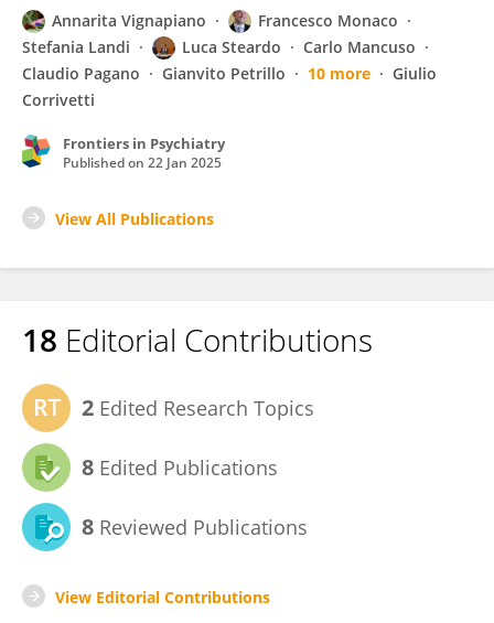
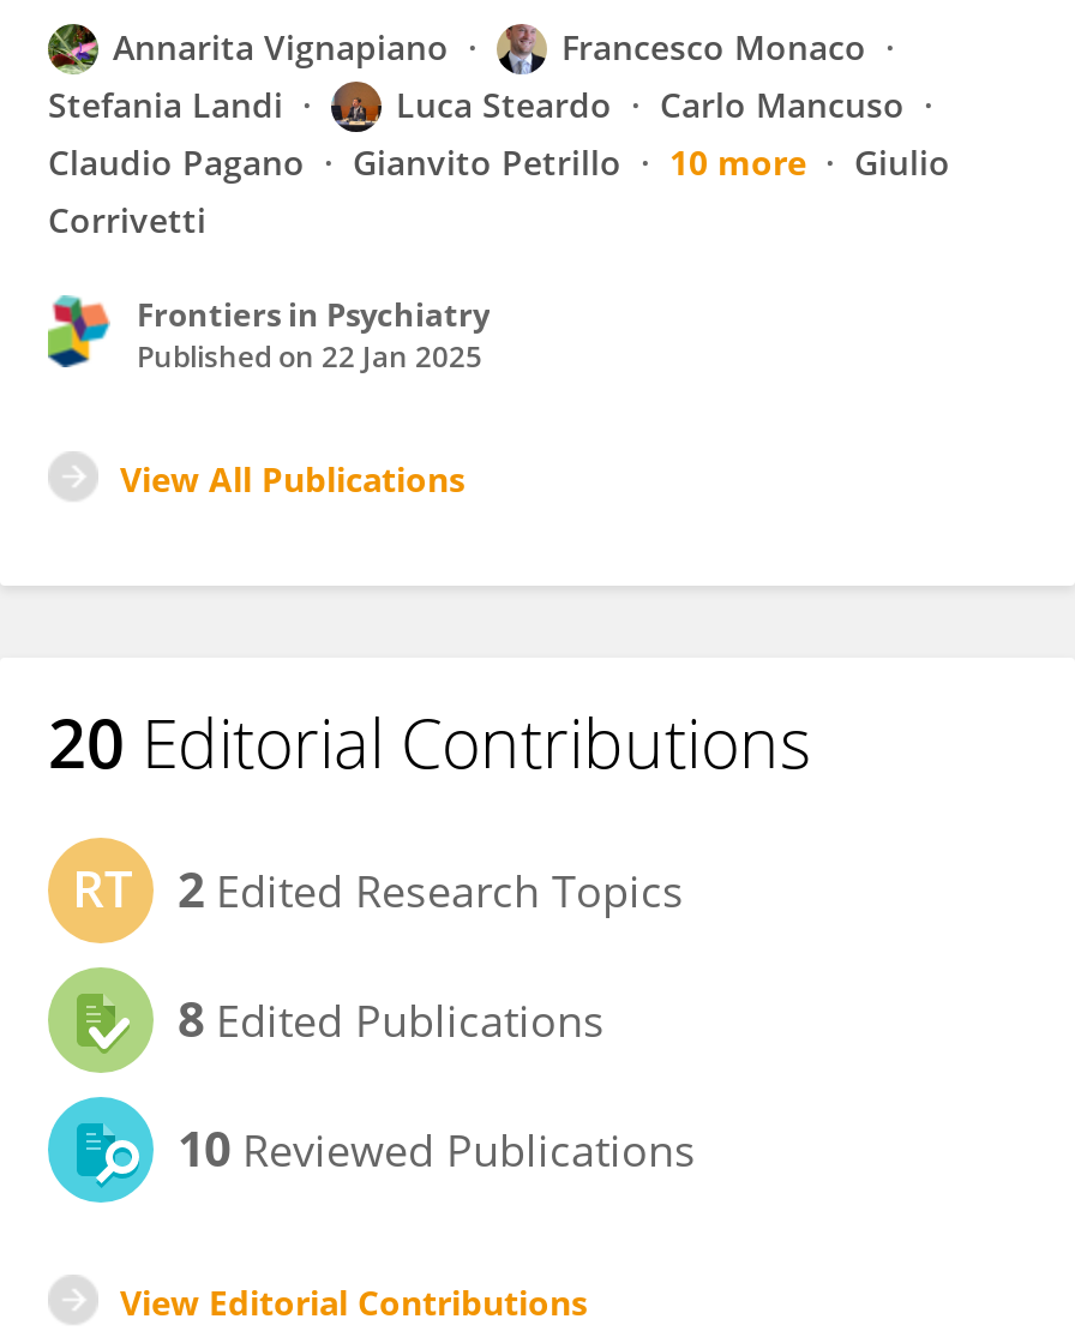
[22,319,373,361] 18 Editorial Contributions -> [48,696,811,787] 20 Editorial Contributions
[82,512,308,541] 8 Reviewed Publications -> [178,1116,696,1181] 10 Reviewed Publications

